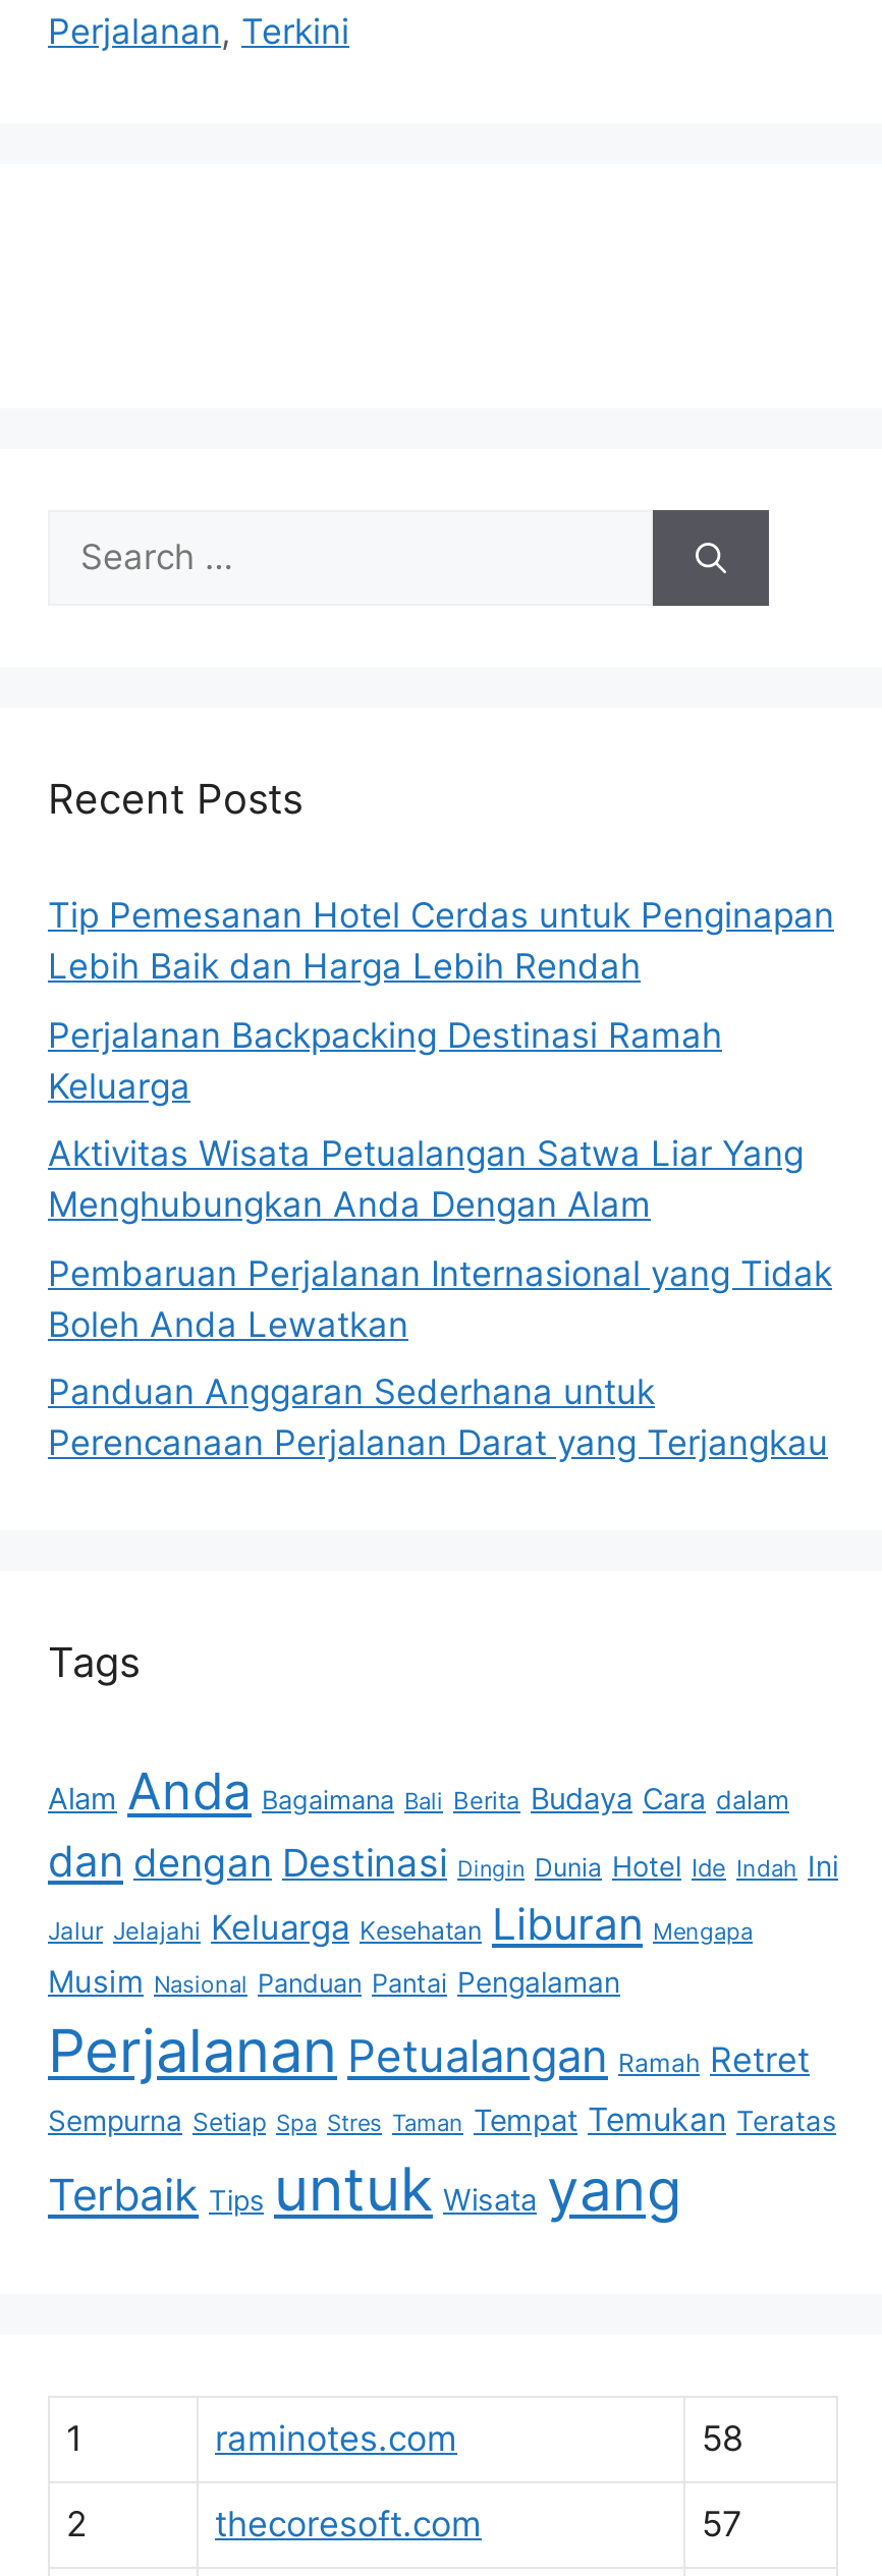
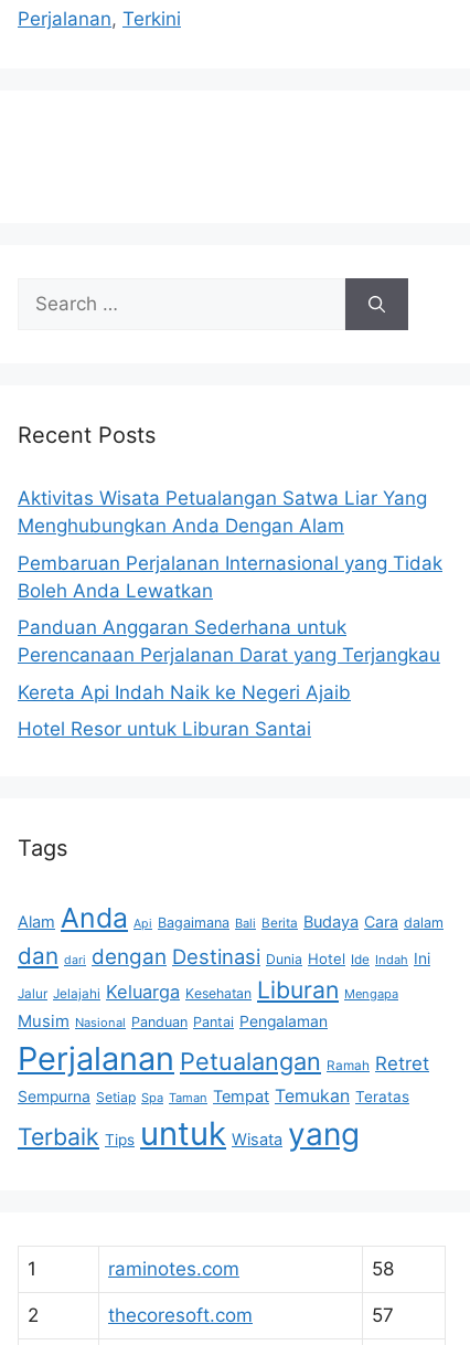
[48,896,834,1107] Tip Pemesanan Hotel Cerdas untuk Penginapan | Lebih Baik dan Harga Lebih Rendah | Perjalanan Backpacking Destinasi Ramah | Keluarga -> none
moved [48,1134,832,1464] -> [18,488,442,666]: Aktivitas Wisata Petualangan Satwa Liar Yang | Menghubungkan Anda Dengan Alam | Pembaruan Perjalanan Internasional yang Tidak | Boleh Anda Lewatkan | Panduan Anggaran Sederhana untuk | Perencanaan Perjalanan Darat yang Terjangkau
none -> [18,681,351,740] Kereta Api Indah Naik ke Negeri Ajaib | Hotel Resor untuk Liburan Santai
[48,1761,838,1888] Alam Anda Bagaimana Bali Berita Budaya Cara dalam | dan dengan Destinasi Dingin Dunia Hotel Ide Indah Ini -> [18,902,444,970] Alam Anda Api Bagaimana Bali Berita Budaya Cara dalam | dan dari dengan Destinasi Dunia Hotel Ide Indah Ini
[48,2102,836,2140] Sempurna Setiap Spa Stres Taman Tempat Temukan Teratas -> [18,1086,409,1107] Sempurna Setiap Spa Taman Tempat Temukan Teratas

